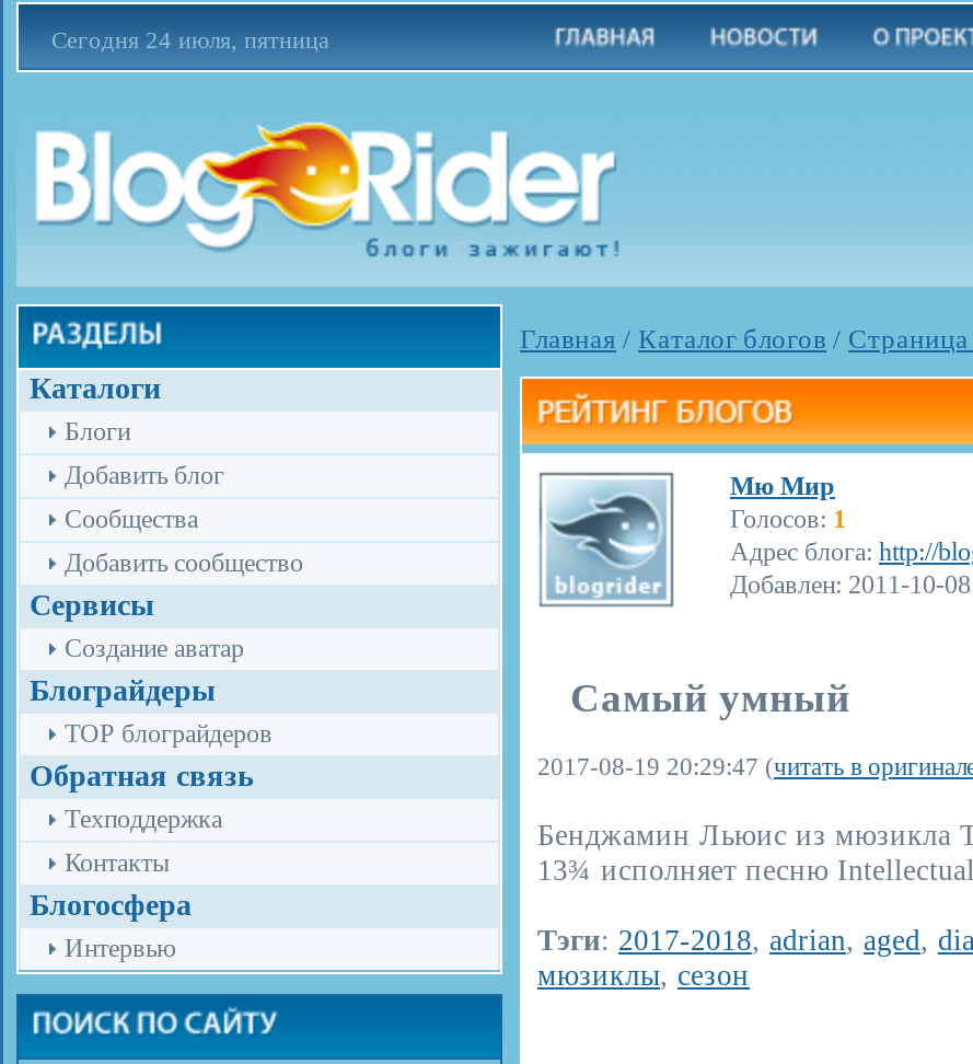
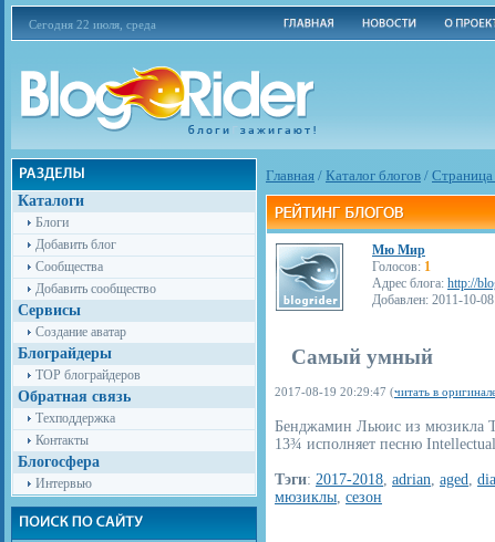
[51,26,329,53] Сегодня 24 июля, пятница -> [29,18,156,31] Сегодня 22 июля, среда

